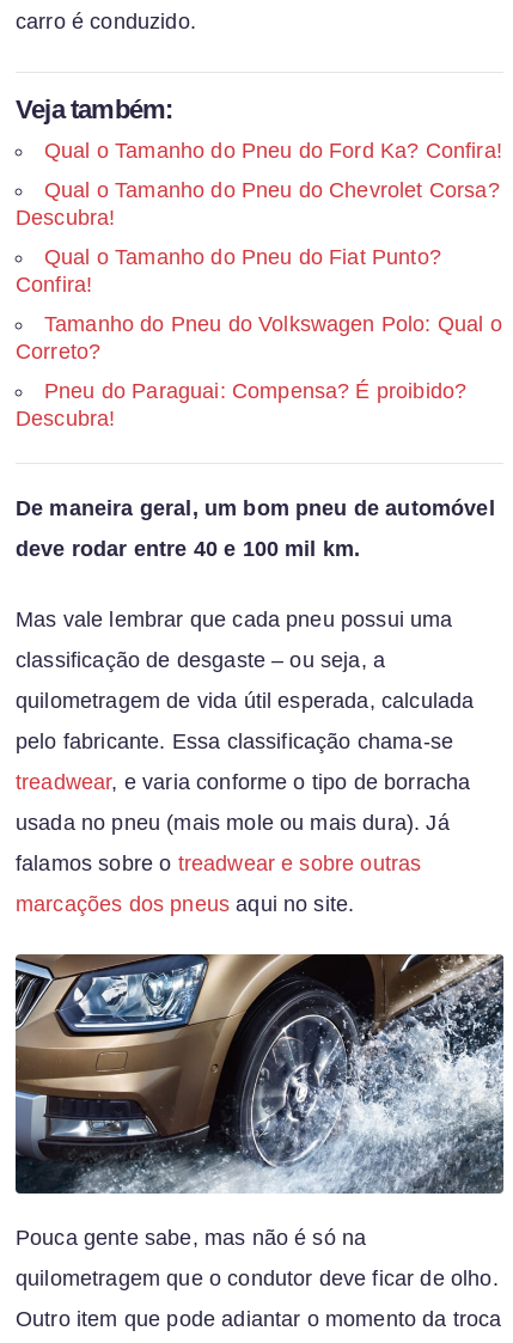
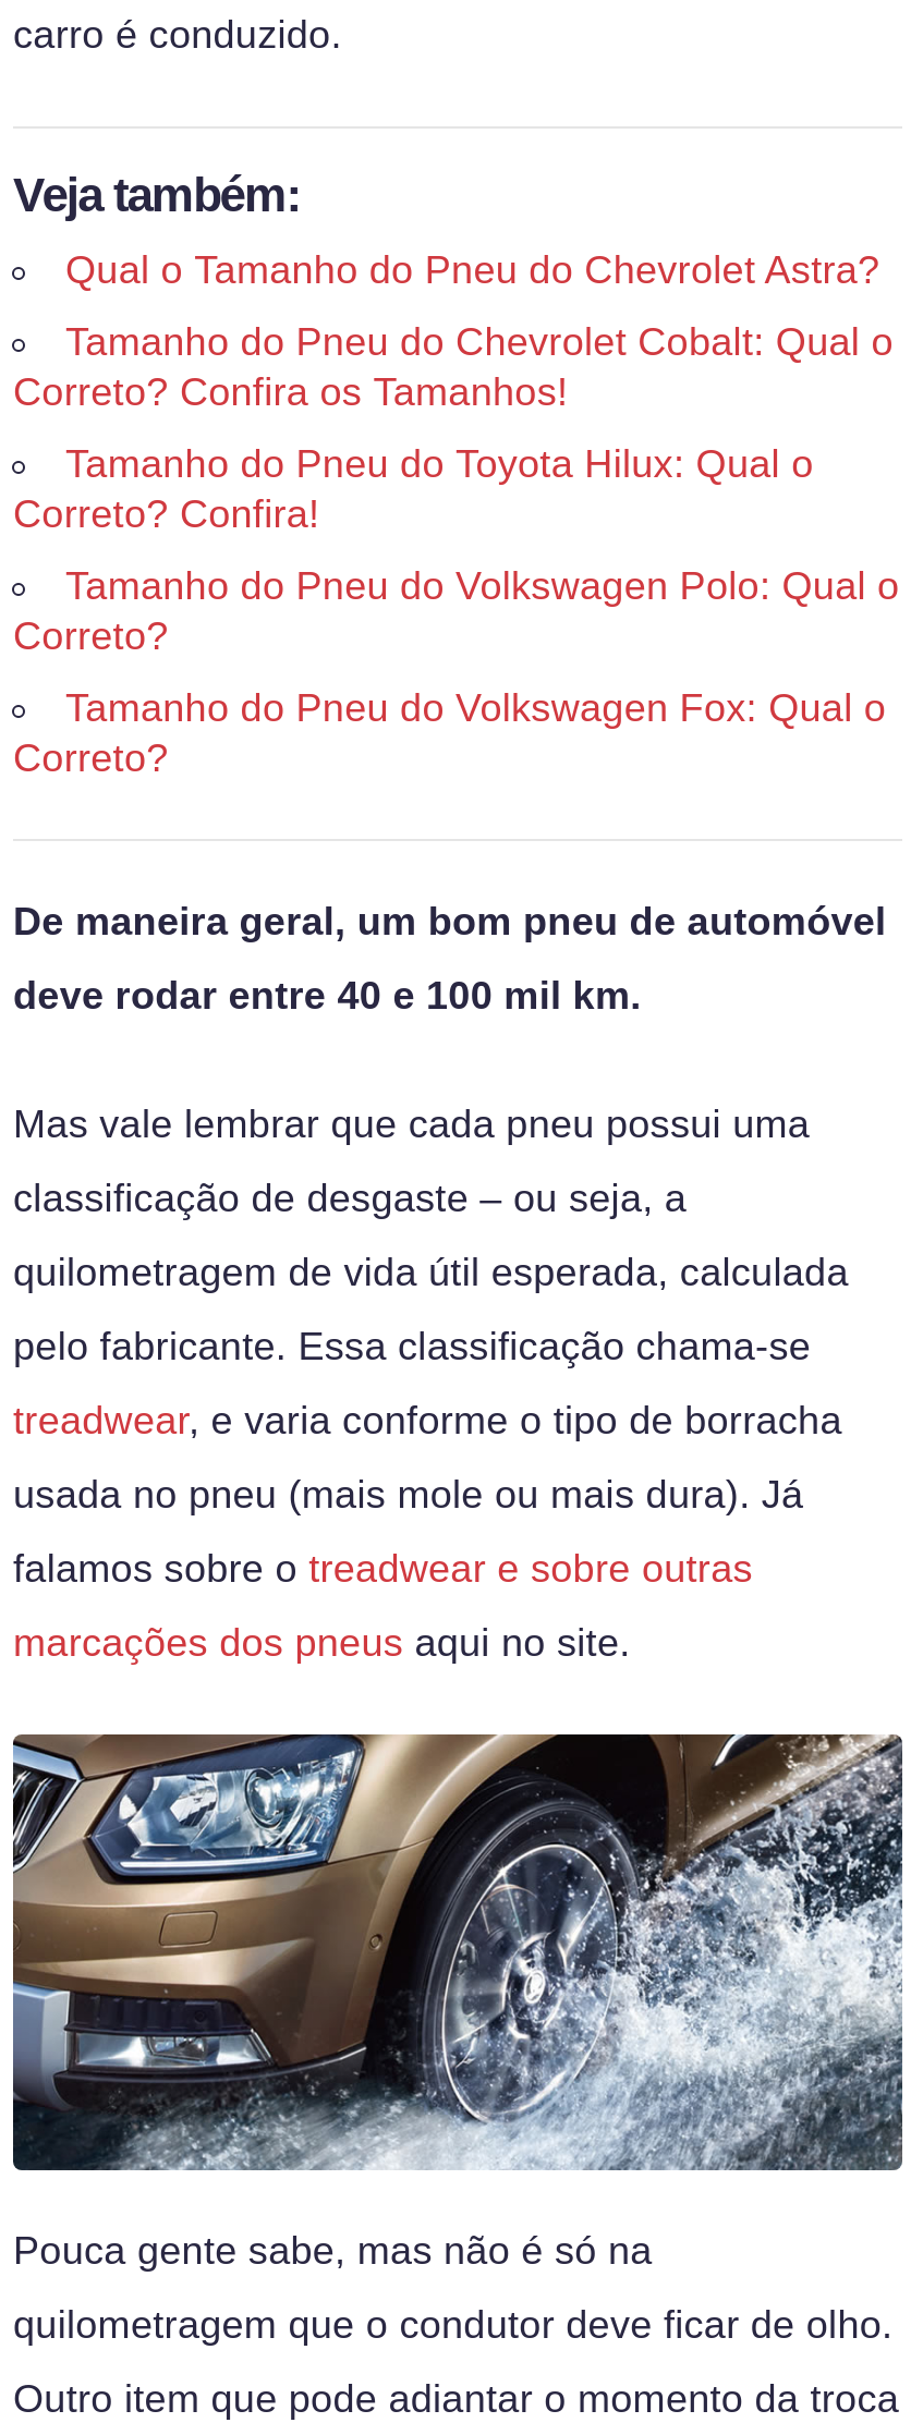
[44,139,502,163] Qual o Tamanho do Pneu do Ford Ka? Confira! -> [65,249,880,293] Qual o Tamanho do Pneu do Chevrolet Astra?
[16,179,499,230] Qual o Tamanho do Pneu do Chevrolet Corsa? | Descubra! -> [13,321,893,415] Tamanho do Pneu do Chevrolet Cobalt: Qual o | Correto? Confira os Tamanhos!
[16,246,441,297] Qual o Tamanho do Pneu do Fiat Punto? | Confira! -> [13,443,813,537] Tamanho do Pneu do Toyota Hilux: Qual o | Correto? Confira!
[16,380,467,431] Pneu do Paraguai: Compensa? É proibido? | Descubra! -> [13,687,886,781] Tamanho do Pneu do Volkswagen Fox: Qual o | Correto?

